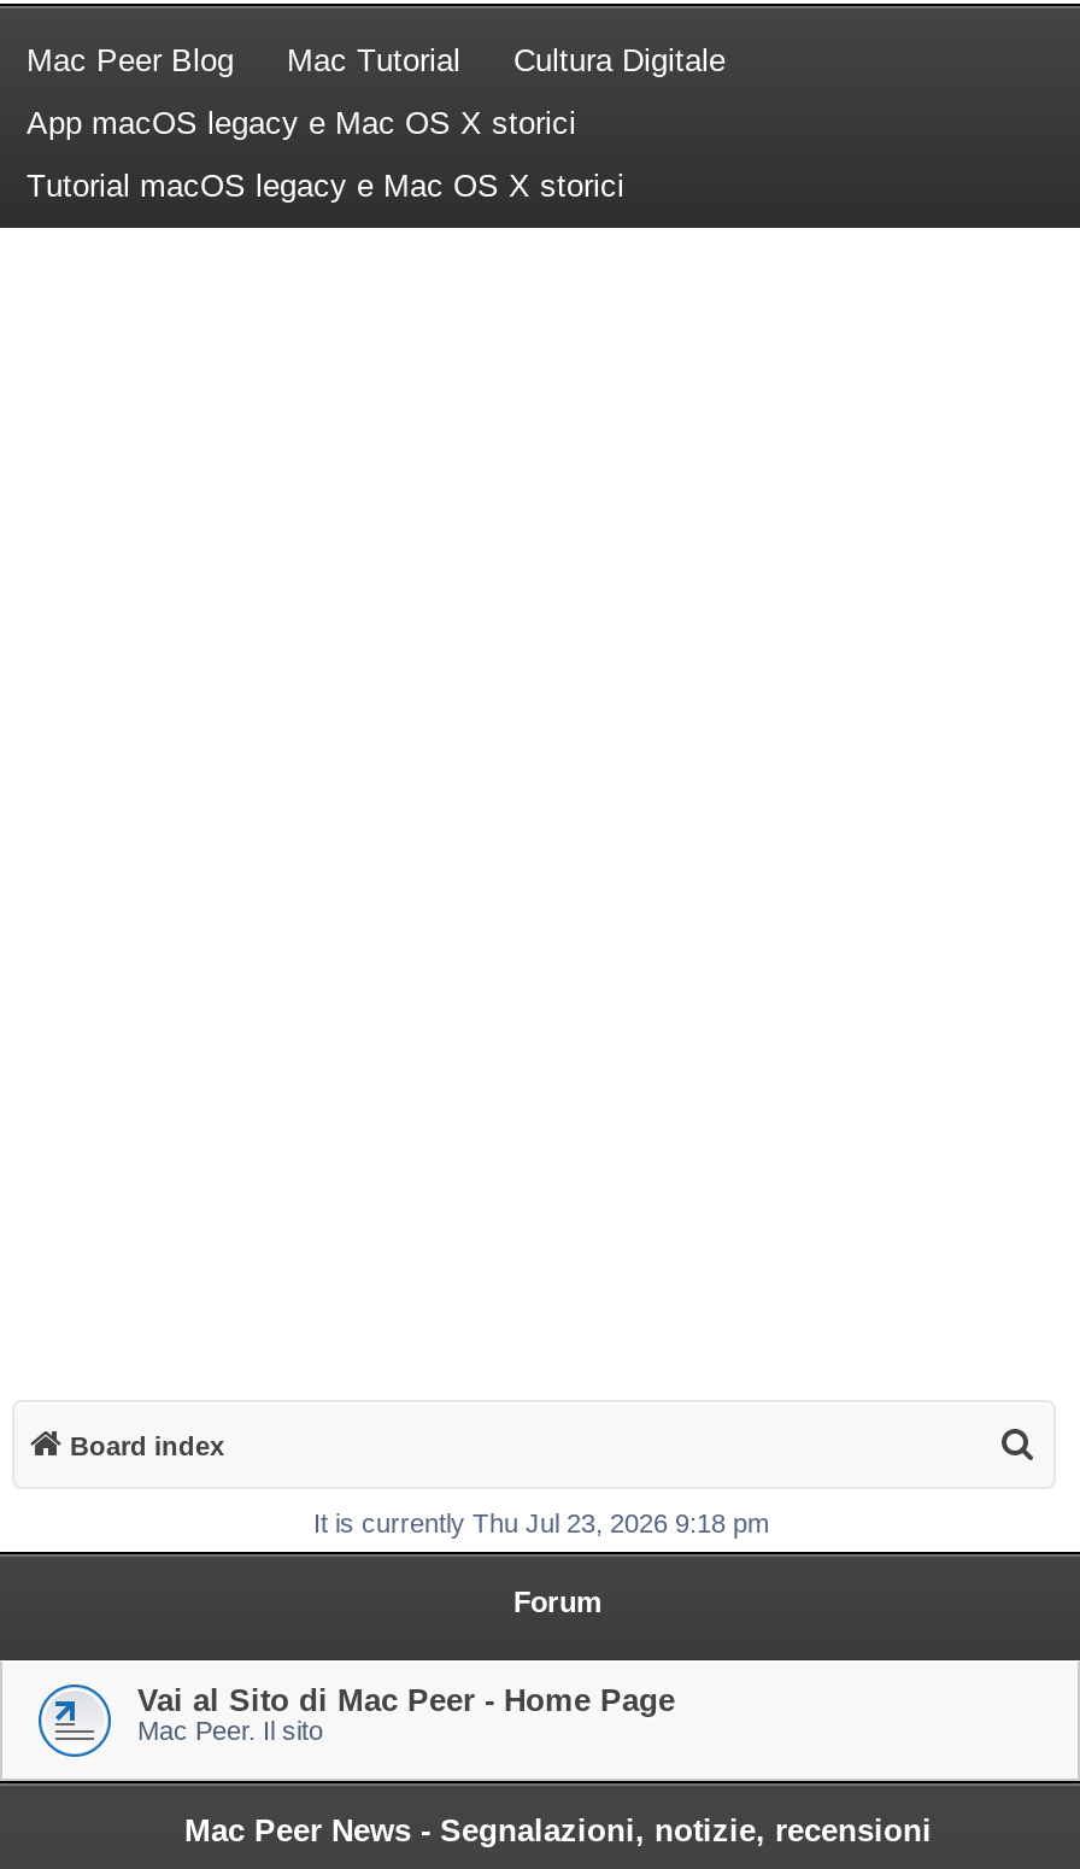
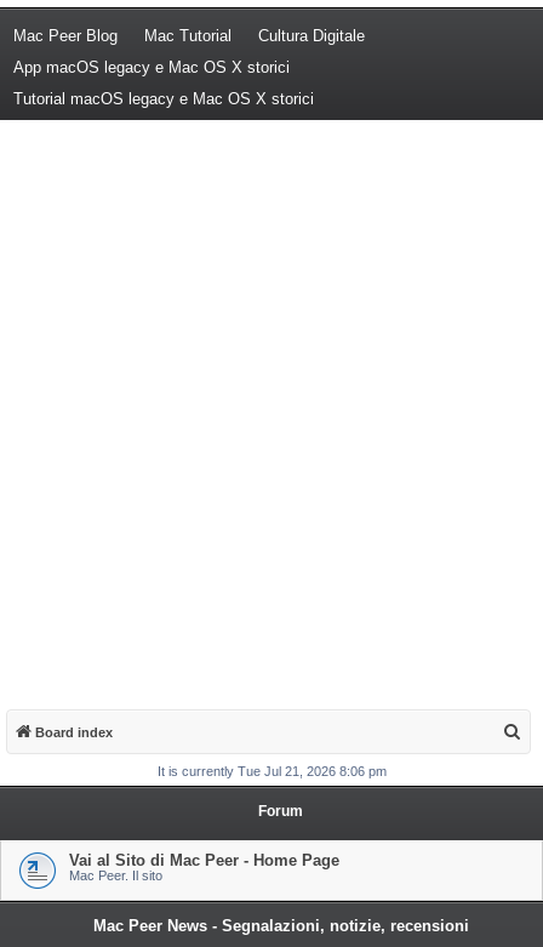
[313,1508,769,1537] It is currently Thu Jul 23, 2026 9:18 pm -> [158,764,387,778] It is currently Tue Jul 21, 2026 8:06 pm

